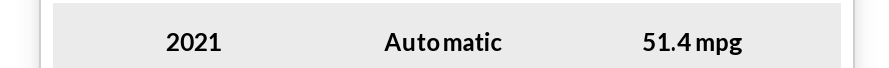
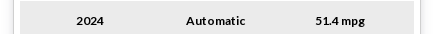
[166,27,222,57] 2021 -> [76,13,104,28] 2024

